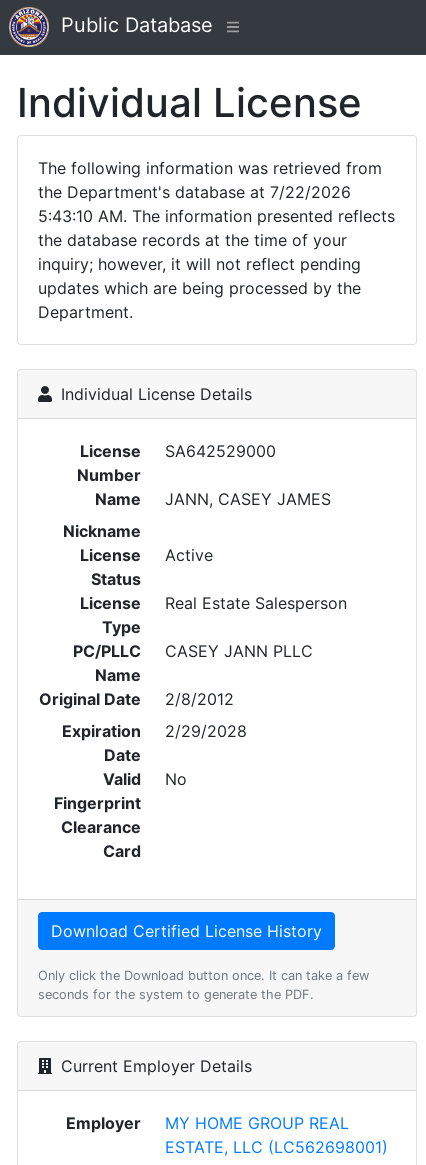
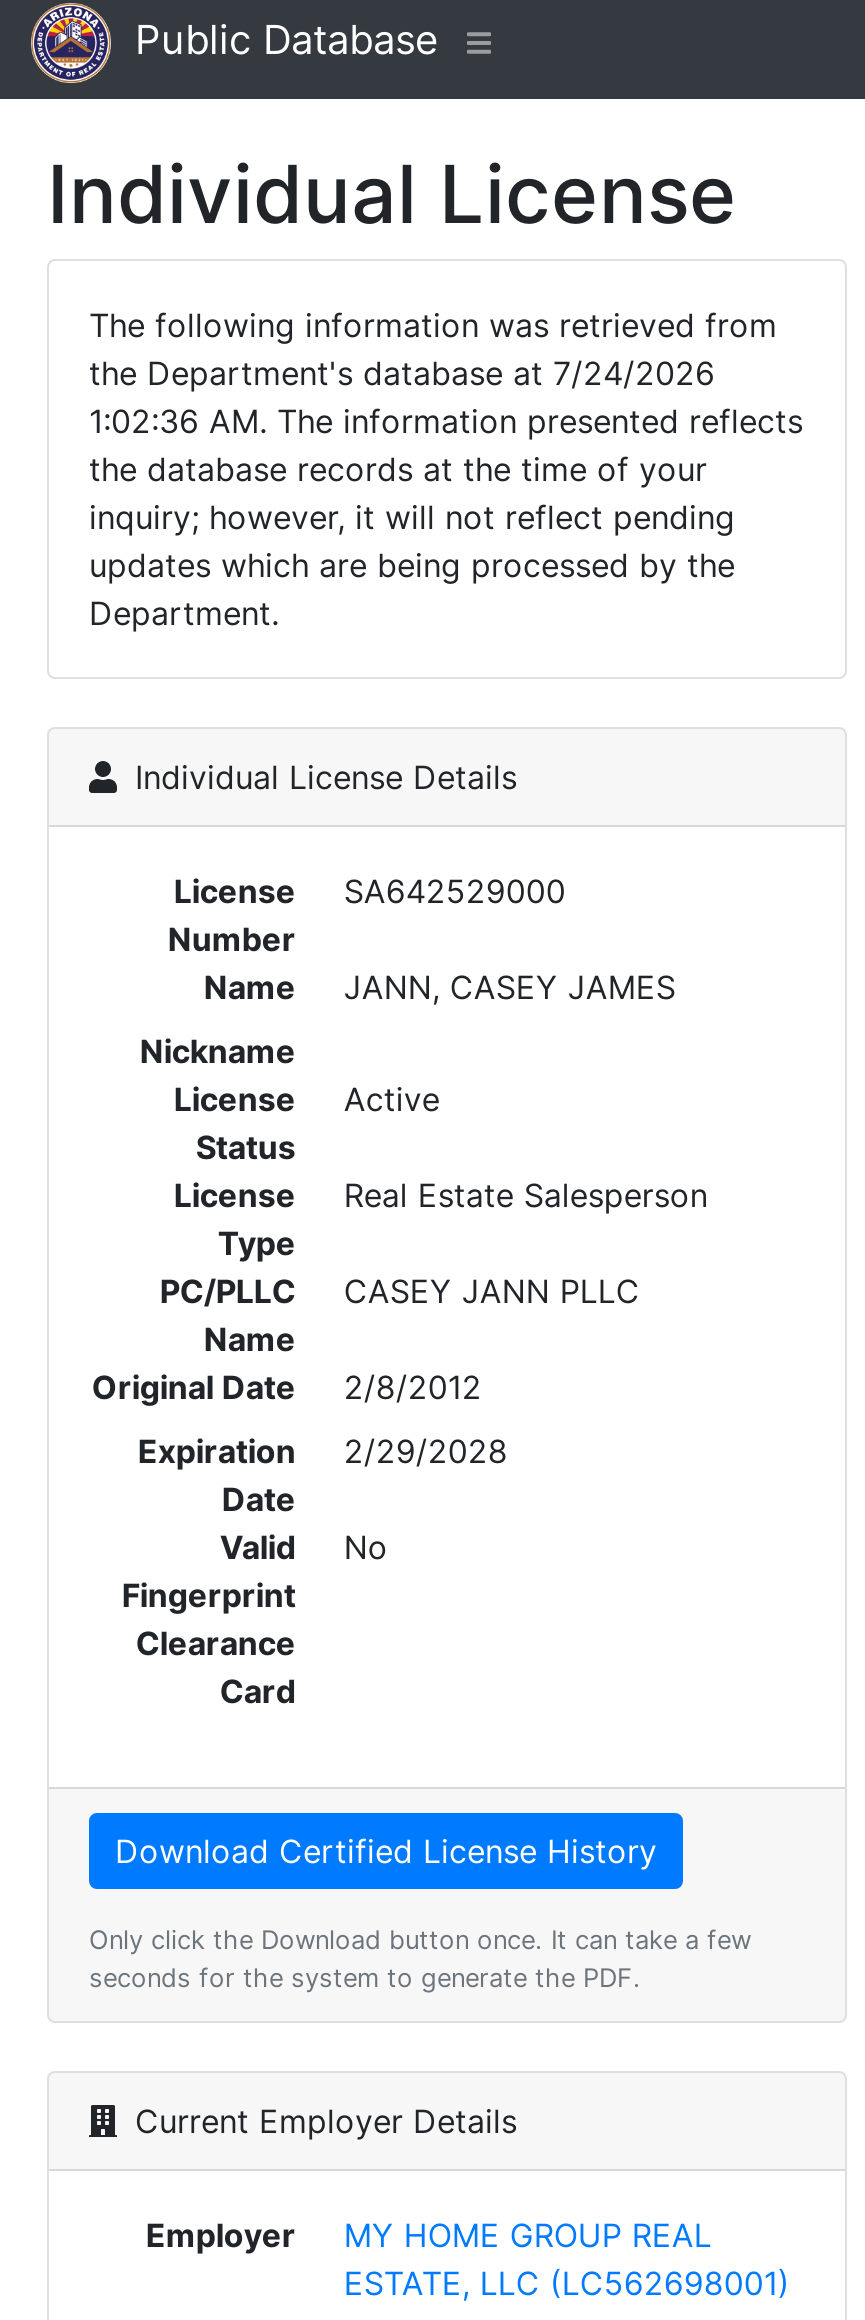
[38,182,351,202] the Department's database at 7/22/2026 -> [89,353,715,393] the Department's database at 7/24/2026
[38,206,395,226] 5:43:10 AM. The information presented reflects -> [89,401,803,441] 1:02:36 AM. The information presented reflects

